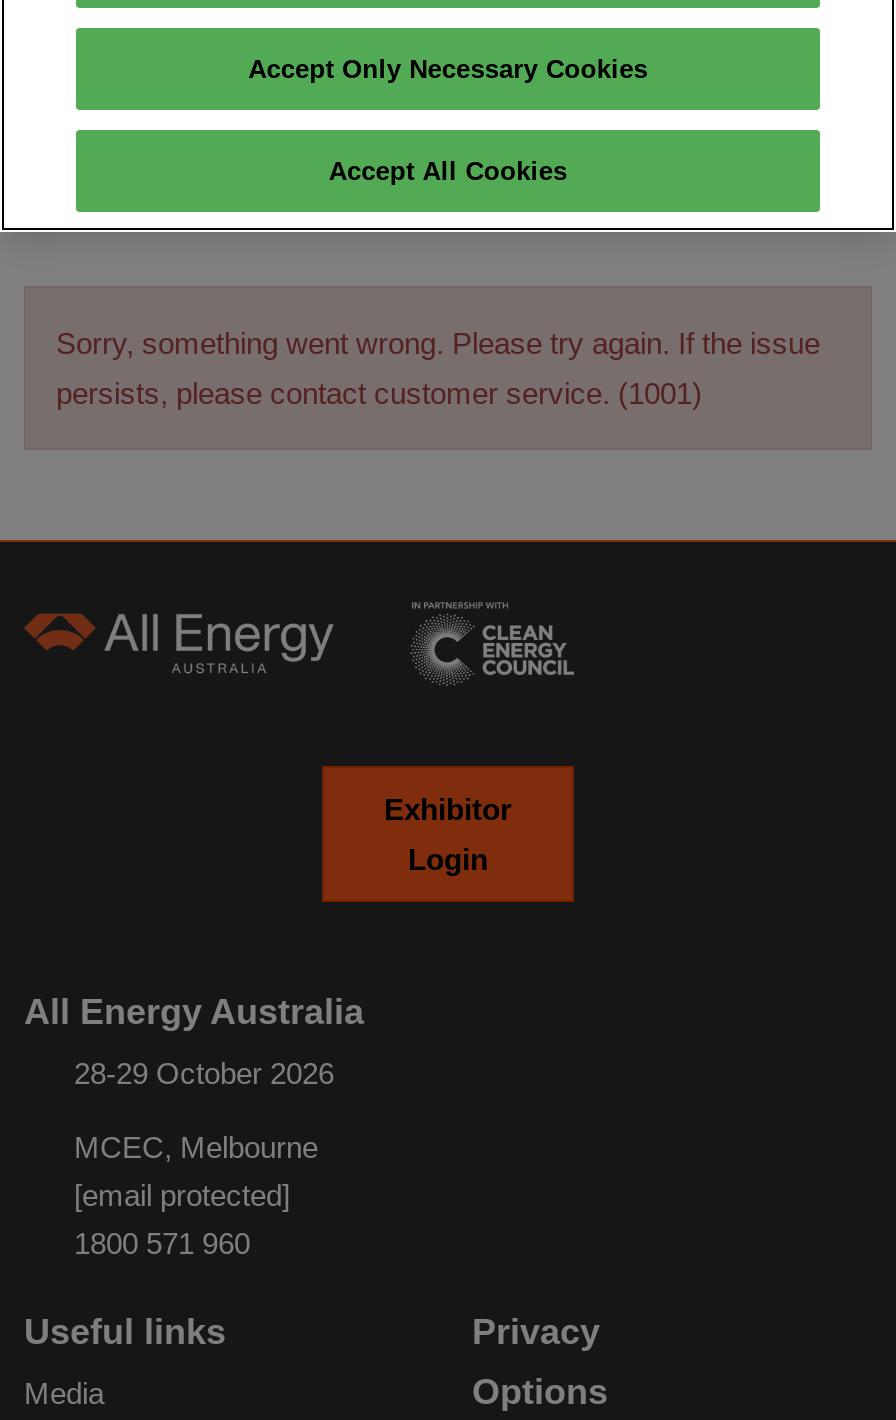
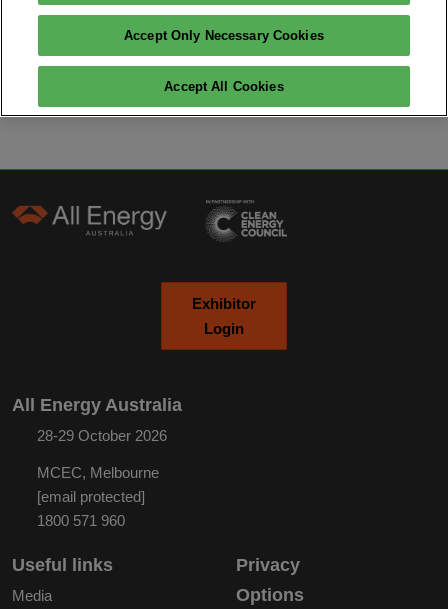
[56,326,820,410] Sorry, something went wrong. Please try again. If the issue | persists, please contact customer service. (1001) -> none

